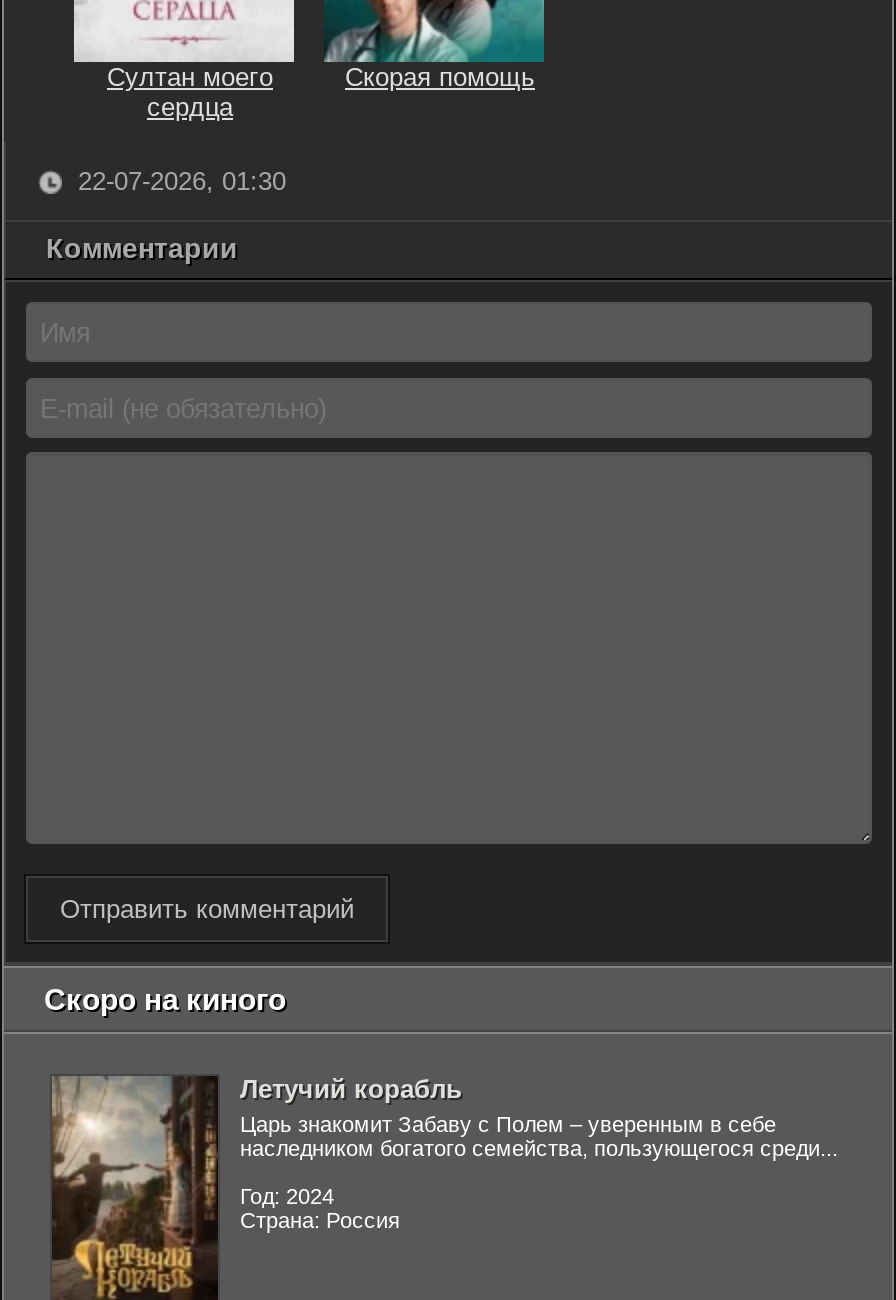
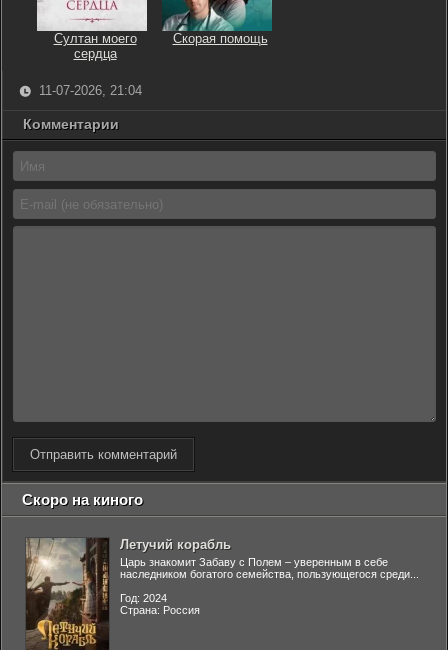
[78,166,286,196] 22-07-2026, 01:30 -> [39,83,142,98] 11-07-2026, 21:04

